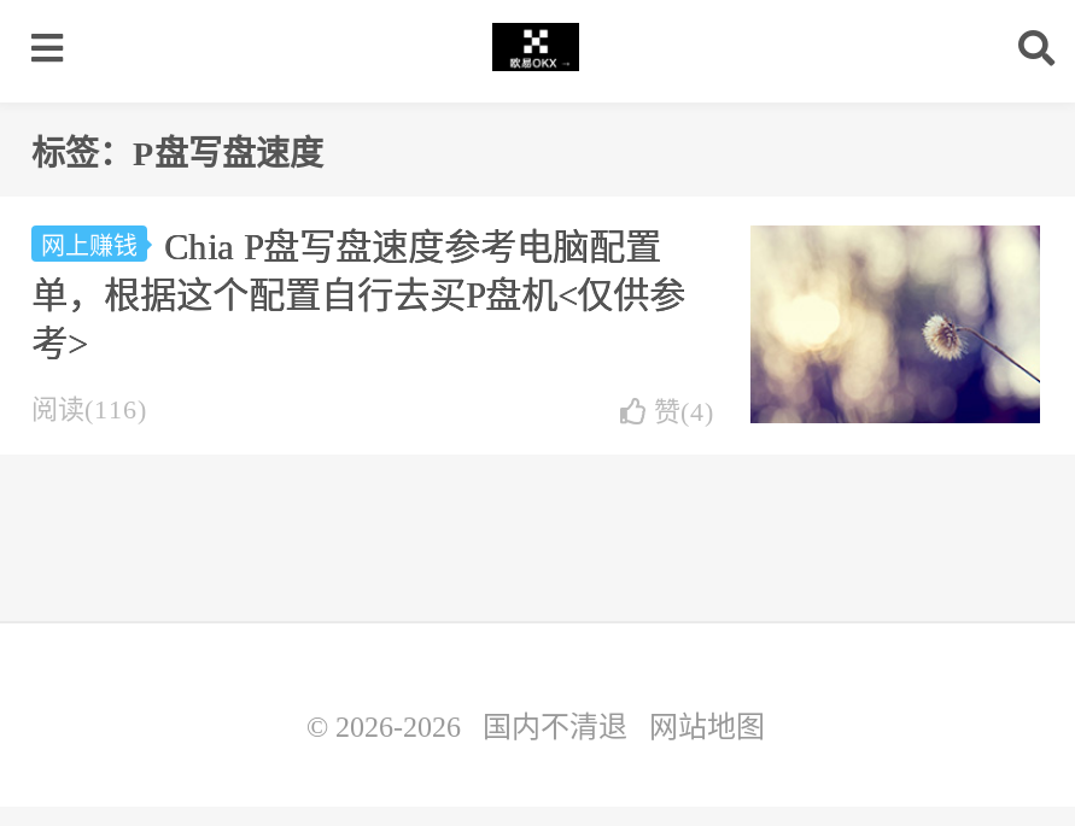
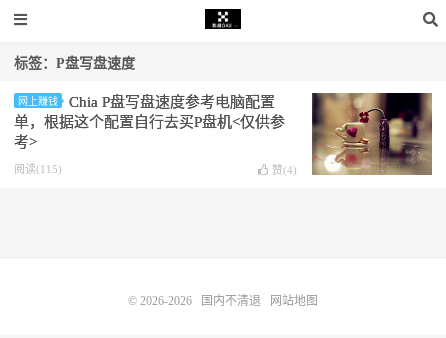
[748,223,1042,426] [image] -> [311,92,433,176] [image]
[31,394,147,423] 阅读(116) -> [14,163,62,175] 阅读(115)

